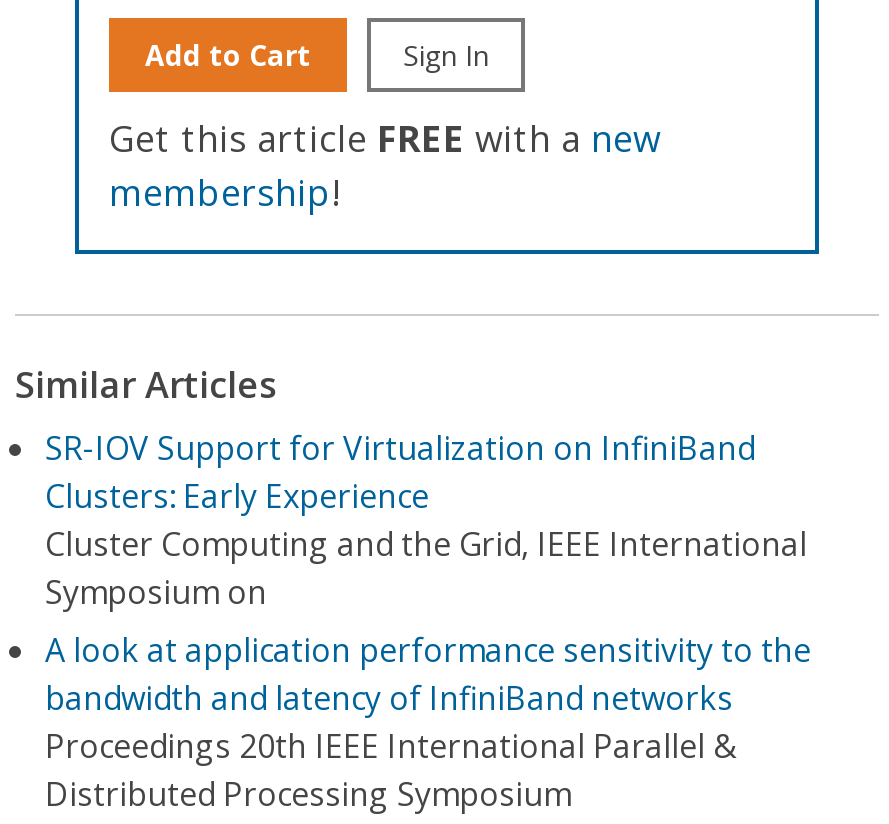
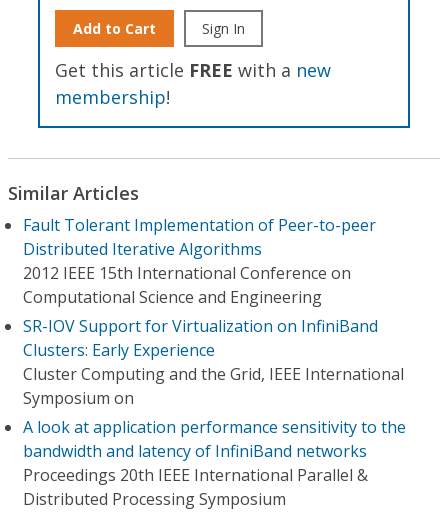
none -> [23,214,376,308] Fault Tolerant Implementation of Peer-to-peer | Distributed Iterative Algorithms | 2012 IEEE 15th International Conference on | Computational Science and Engineering

